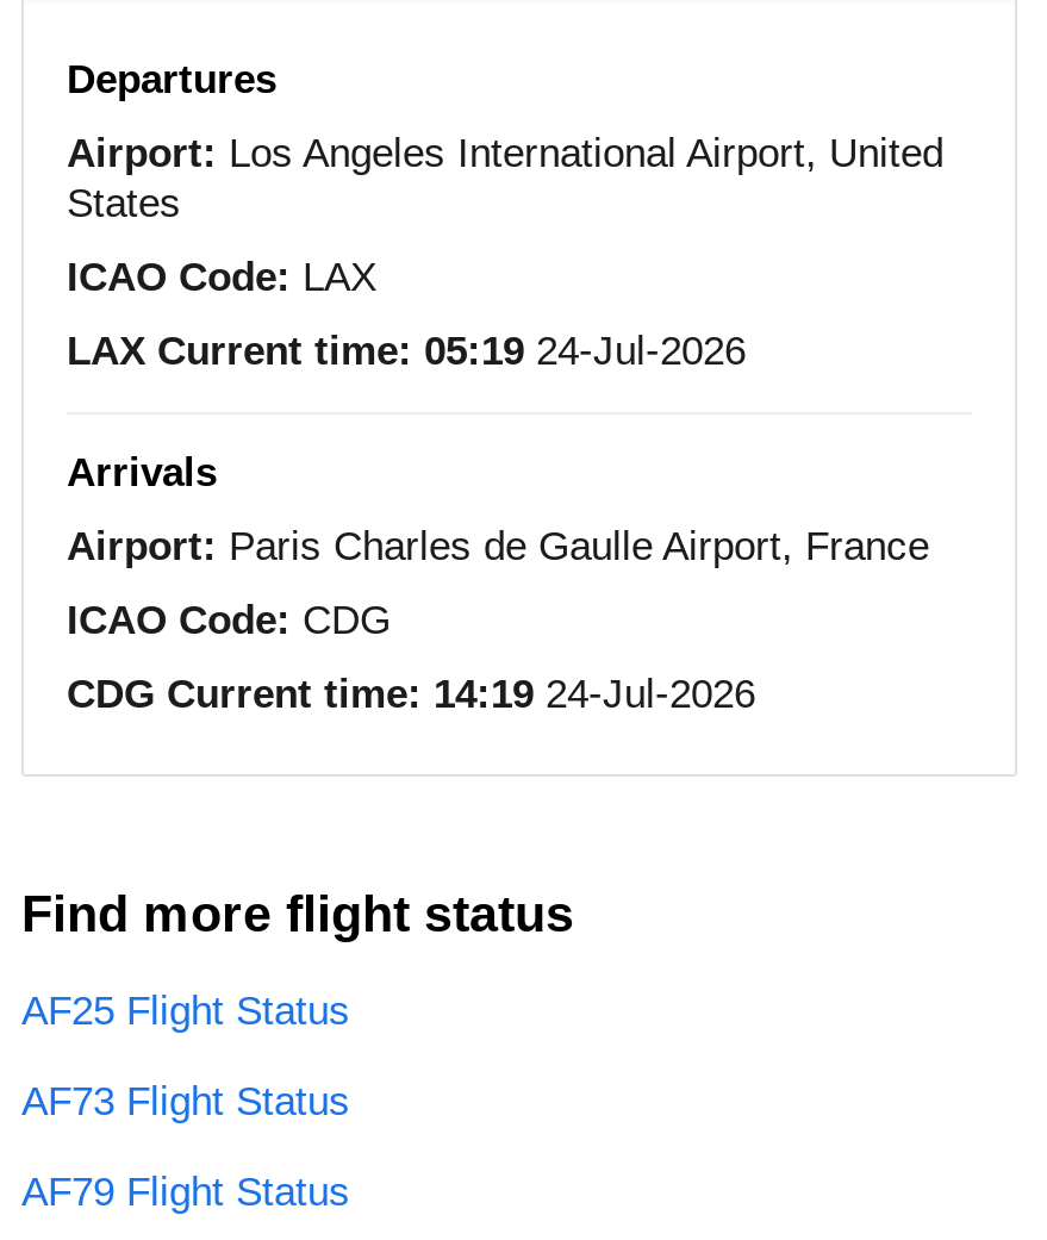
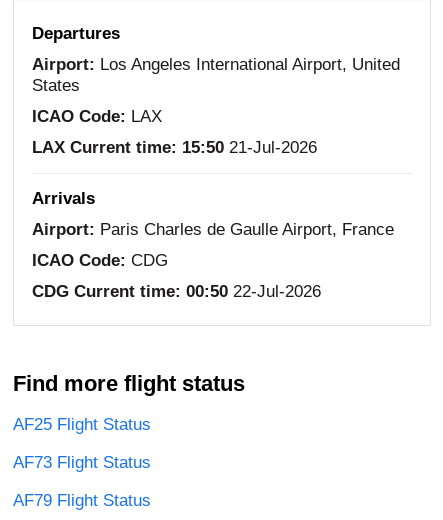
[67,328,746,373] LAX Current time: 05:19 24-Jul-2026 -> [32,138,317,157] LAX Current time: 15:50 21-Jul-2026
[67,671,755,716] CDG Current time: 14:19 24-Jul-2026 -> [32,282,321,301] CDG Current time: 00:50 22-Jul-2026

